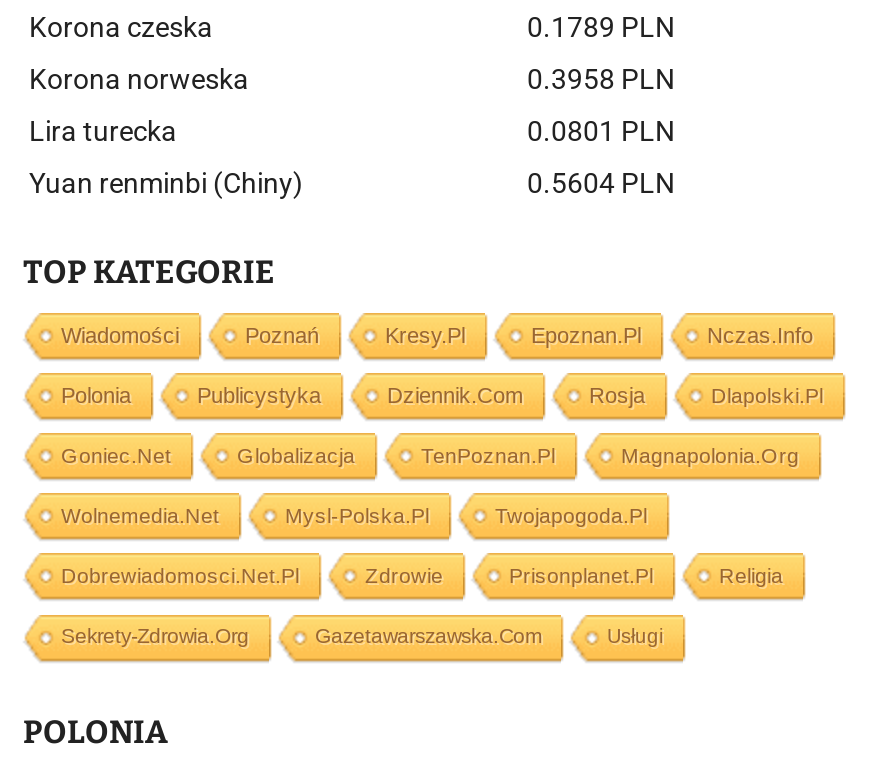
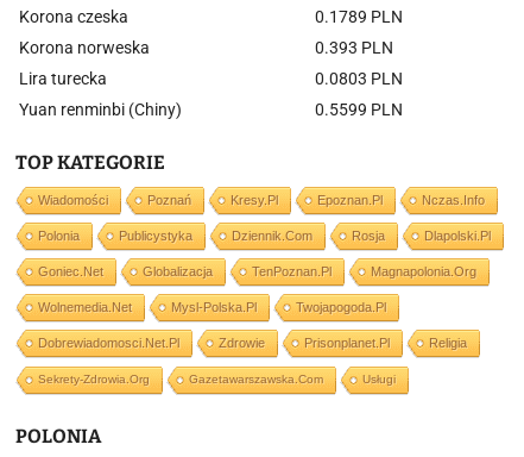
[527,63,675,95] 0.3958 PLN -> [315,38,393,57] 0.393 PLN
[527,115,675,147] 0.0801 PLN -> [315,69,403,88] 0.0803 PLN
[527,167,675,199] 0.5604 PLN -> [315,100,403,119] 0.5599 PLN

